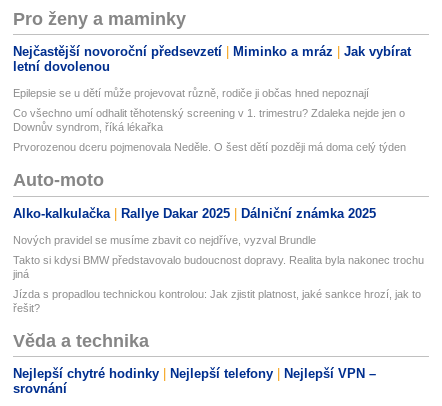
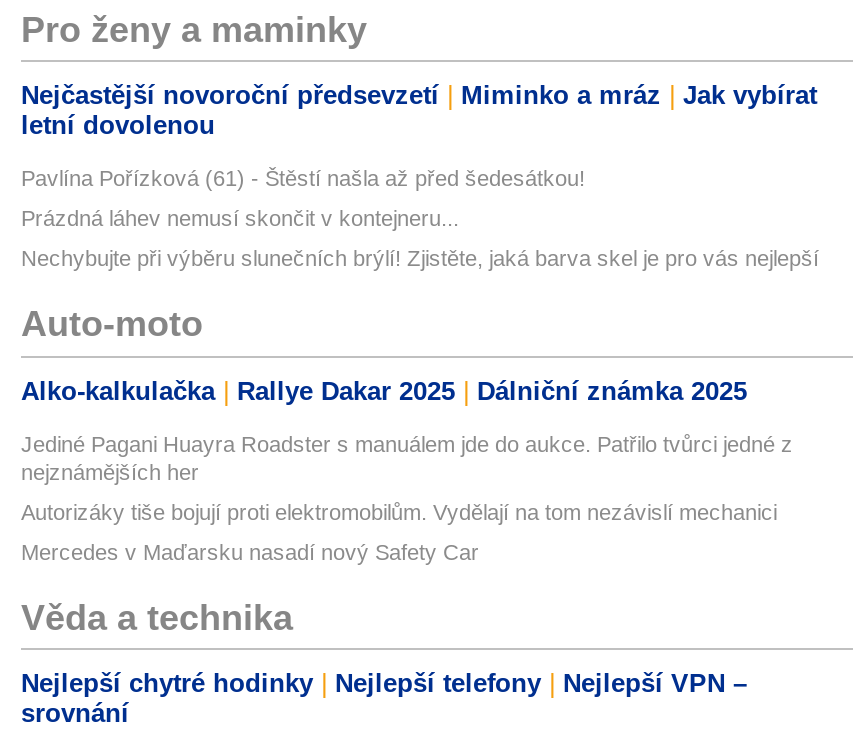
[13,87,369,99] Epilepsie se u dětí může projevovat různě, rodiče ji občas hned nepoznají -> [21,167,585,191] Pavlína Pořízková (61) - Štěstí našla až před šedesátkou!
[13,107,405,133] Co všechno umí odhalit těhotenský screening v 1. trimestru? Zdaleka nejde jen o | Downův syndrom, říká lékařka -> [21,207,459,231] Prázdná láhev nemusí skončit v kontejneru...
[13,141,406,153] Prvorozenou dceru pojmenovala Neděle. O šest dětí později má doma celý týden -> [21,247,819,271] Nechybujte při výběru slunečních brýlí! Zjistěte, jaká barva skel je pro vás nejlepší
[13,234,316,246] Nových pravidel se musíme zbavit co nejdříve, vyzval Brundle -> [21,432,793,484] Jediné Pagani Huayra Roadster s manuálem jde do aukce. Patřilo tvůrci jedné z | nejznámějších her
[13,254,424,280] Takto si kdysi BMW představovalo budoucnost dopravy. Realita byla nakonec trochu | jiná -> [21,500,777,524] Autorizáky tiše bojují proti elektromobilům. Vydělají na tom nezávislí mechanici
[13,288,421,314] Jízda s propadlou technickou kontrolou: Jak zjistit platnost, jaké sankce hrozí, jak to | řešit? -> [21,540,479,564] Mercedes v Maďarsku nasadí nový Safety Car

